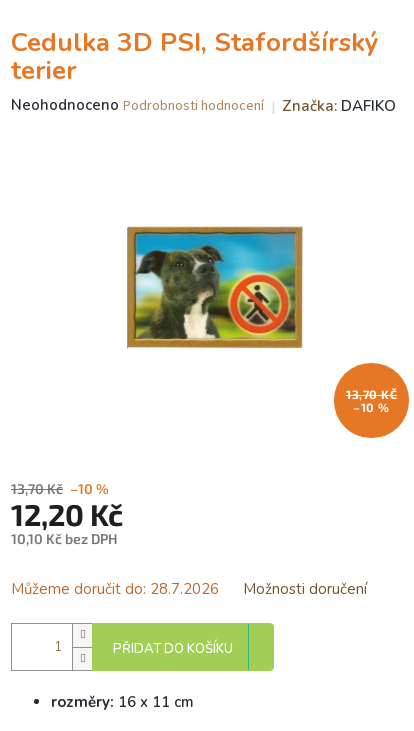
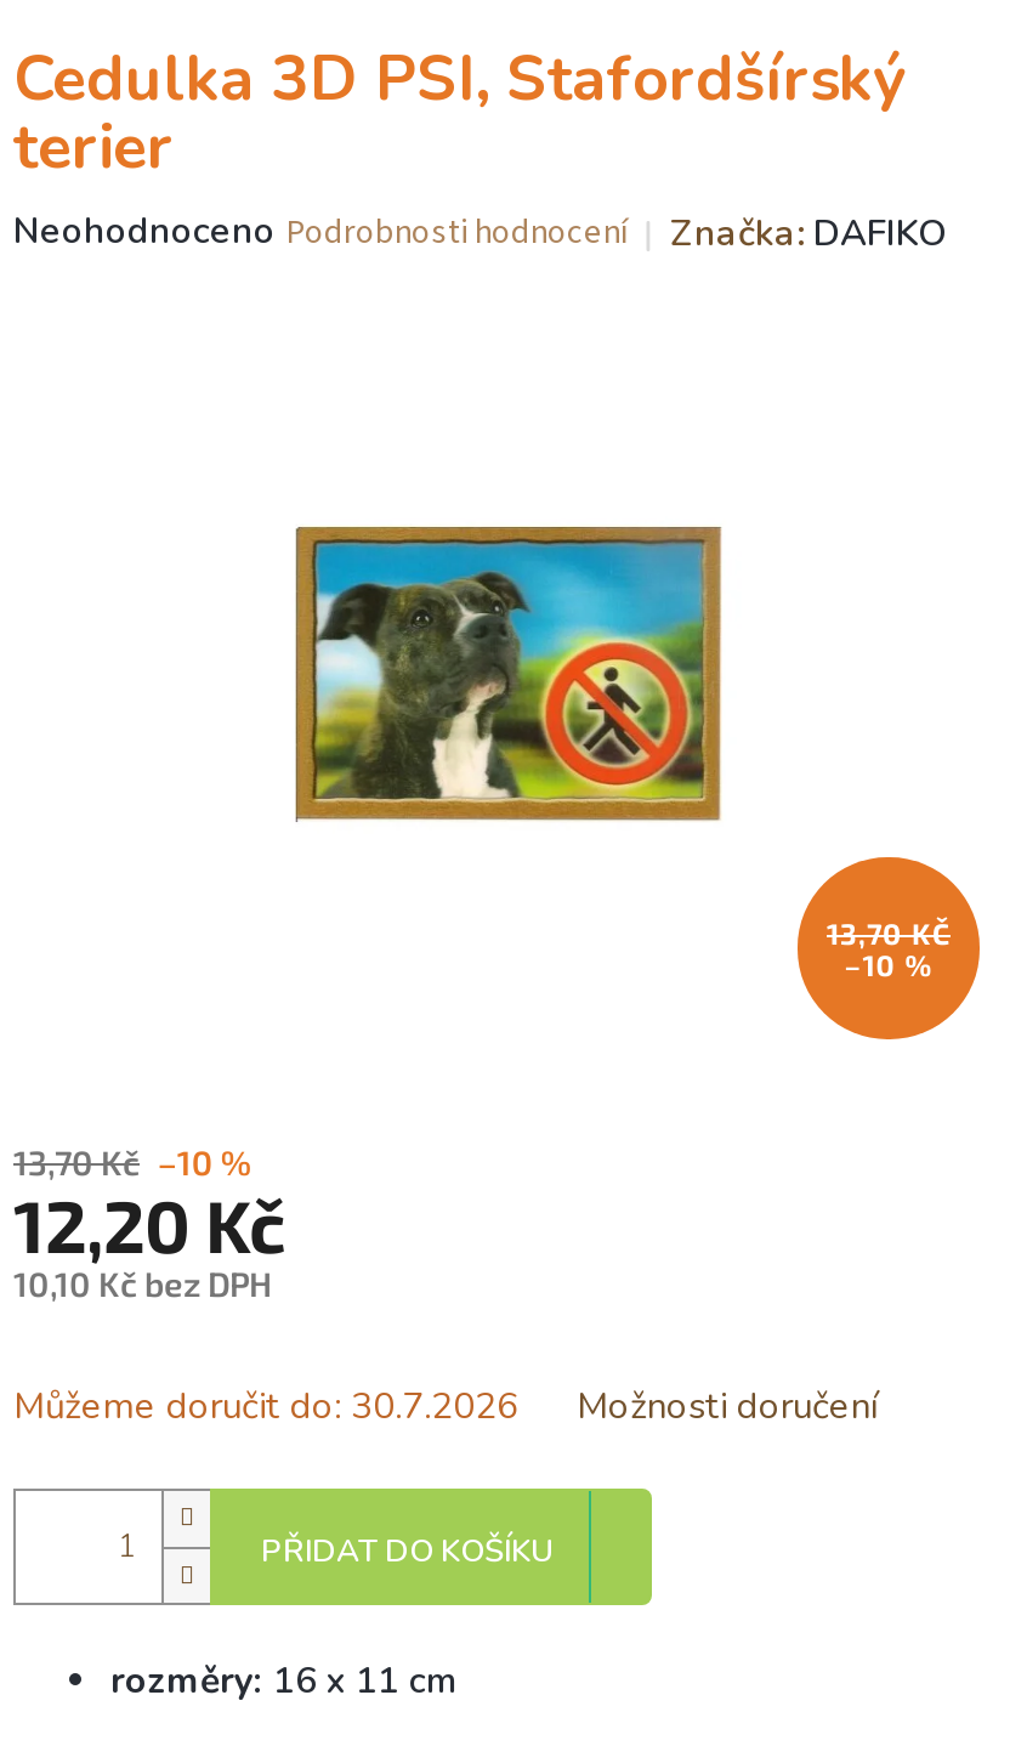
[11,579,219,599] Můžeme doručit do: 28.7.2026 -> [13,1382,518,1430] Můžeme doručit do: 30.7.2026

